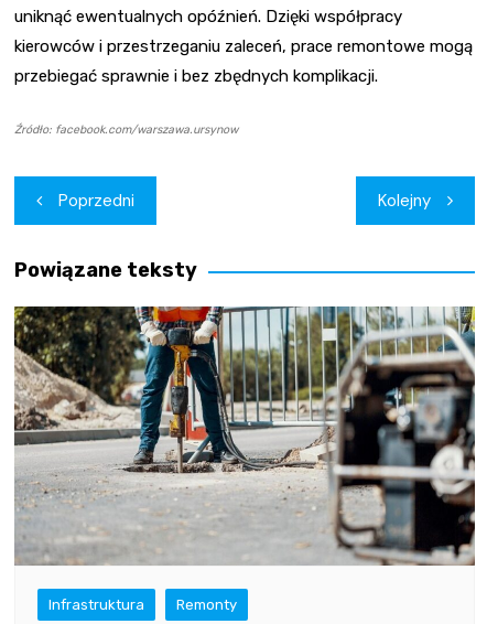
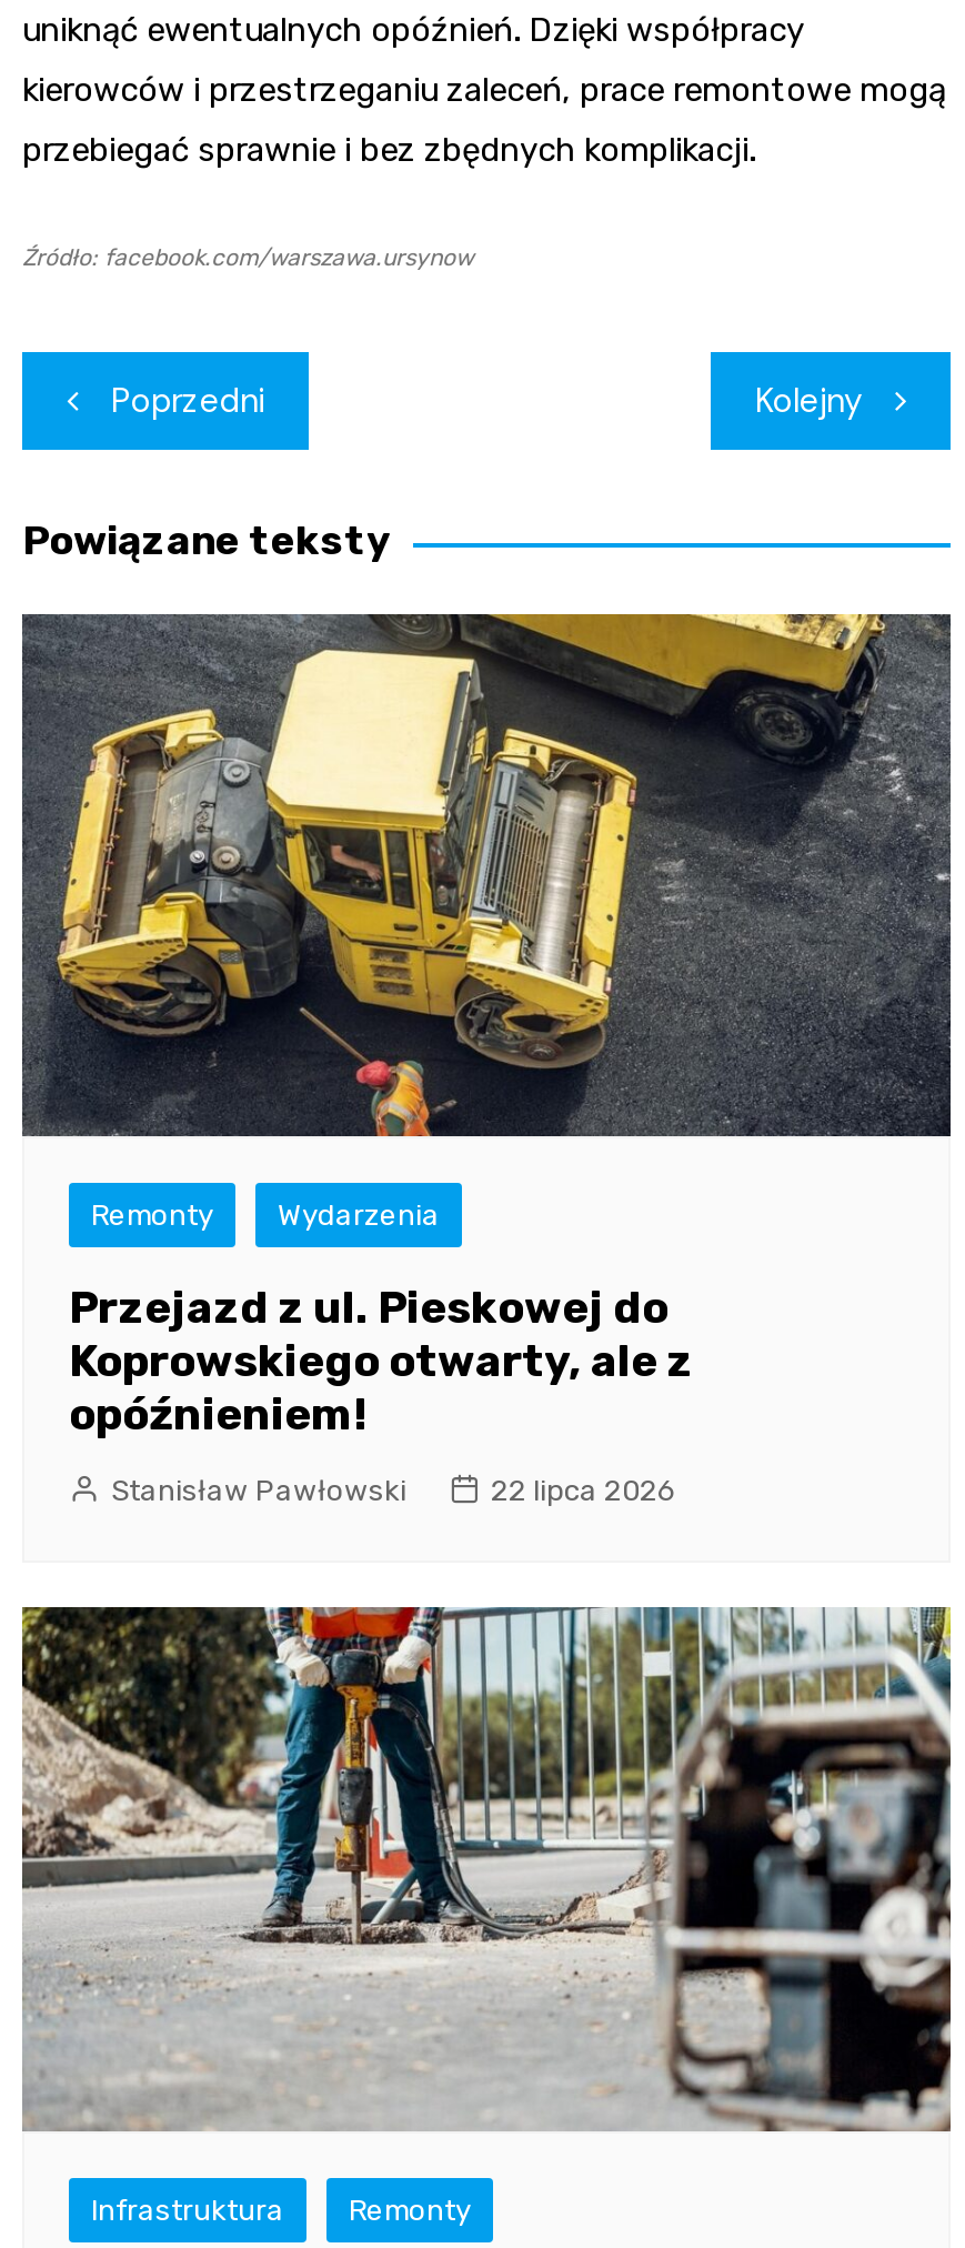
none -> [22,612,953,1508] [image] | Remonty | Wydarzenia | Przejazd z ul. Pieskowej do | Koprowskiego otwarty, ale z | opóźnieniem! | Stanisław Pawłowski | 22 lipca 2026

